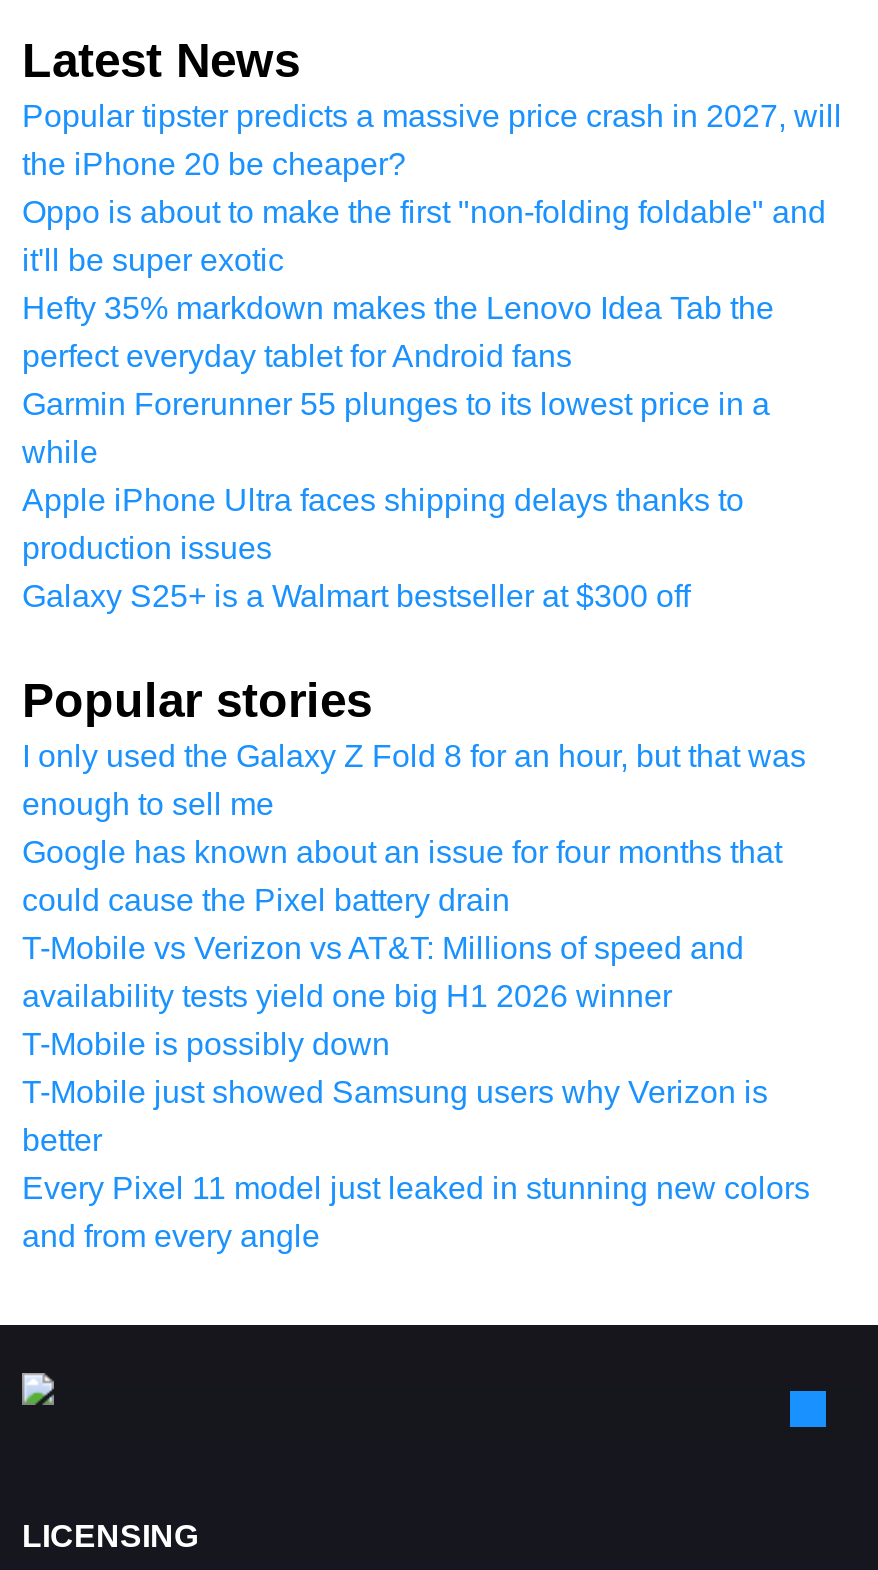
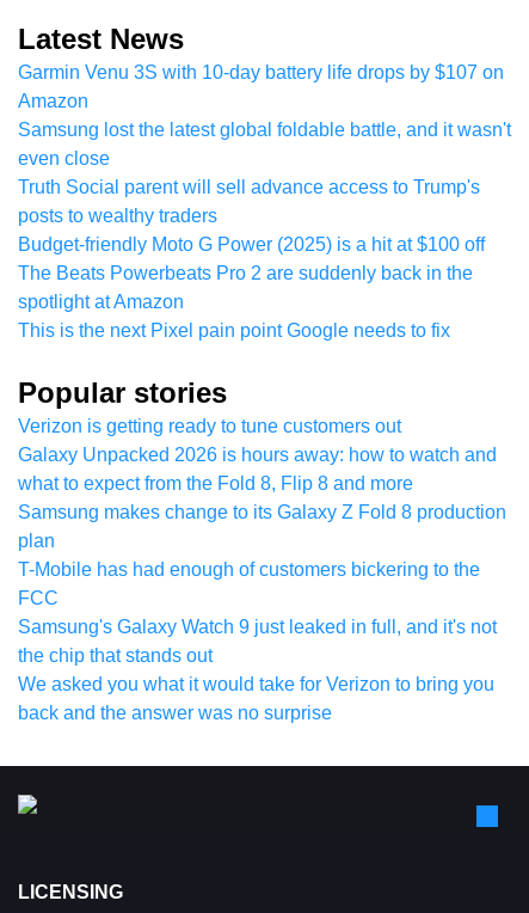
[22,99,842,613] Popular tipster predicts a massive price crash in 2027, will | the iPhone 20 be cheaper? | Oppo is about to make the first "non-folding foldable" and | it'll be super exotic | Hefty 35% markdown makes the Lenovo Idea Tab the | perfect everyday tablet for Android fans | Garmin Forerunner 55 plunges to its lowest price in a | while | Apple iPhone Ultra faces shipping delays thanks to | production issues | Galaxy S25+ is a Walmart bestseller at $300 off -> [18,62,511,341] Garmin Venu 3S with 10-day battery life drops by $107 on | Amazon | Samsung lost the latest global foldable battle, and it wasn't | even close | Truth Social parent will sell advance access to Trump's | posts to wealthy traders | Budget-friendly Moto G Power (2025) is a hit at $100 off | The Beats Powerbeats Pro 2 are suddenly back in the | spotlight at Amazon | This is the next Pixel pain point Google needs to fix
[22,739,810,1253] I only used the Galaxy Z Fold 8 for an hour, but that was | enough to sell me | Google has known about an issue for four months that | could cause the Pixel battery drain | T-Mobile vs Verizon vs AT&T: Millions of speed and | availability tests yield one big H1 2026 winner | T-Mobile is possibly down | T-Mobile just showed Samsung users why Verizon is | better | Every Pixel 11 model just leaked in stunning new colors | and from every angle -> [18,416,506,723] Verizon is getting ready to tune customers out | Galaxy Unpacked 2026 is hours away: how to watch and | what to expect from the Fold 8, Flip 8 and more | Samsung makes change to its Galaxy Z Fold 8 production | plan | T-Mobile has had enough of customers bickering to the | FCC | Samsung's Galaxy Watch 9 just leaked in full, and it's not | the chip that stands out | We asked you what it would take for Verizon to bring you | back and the answer was no surprise

